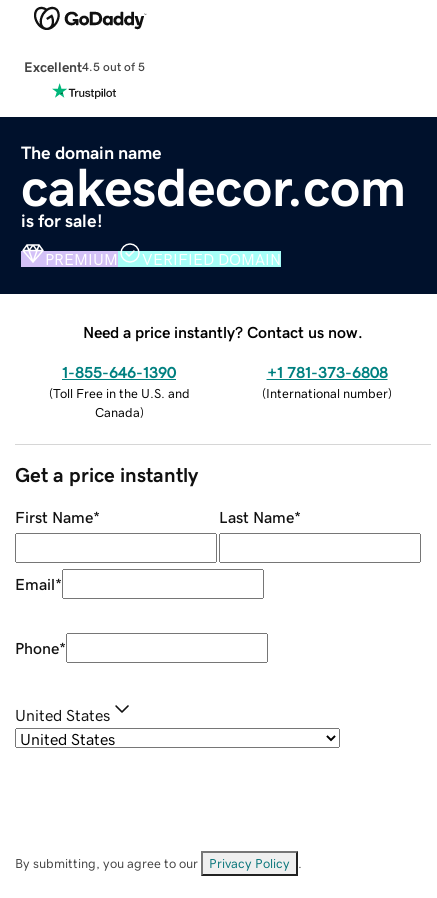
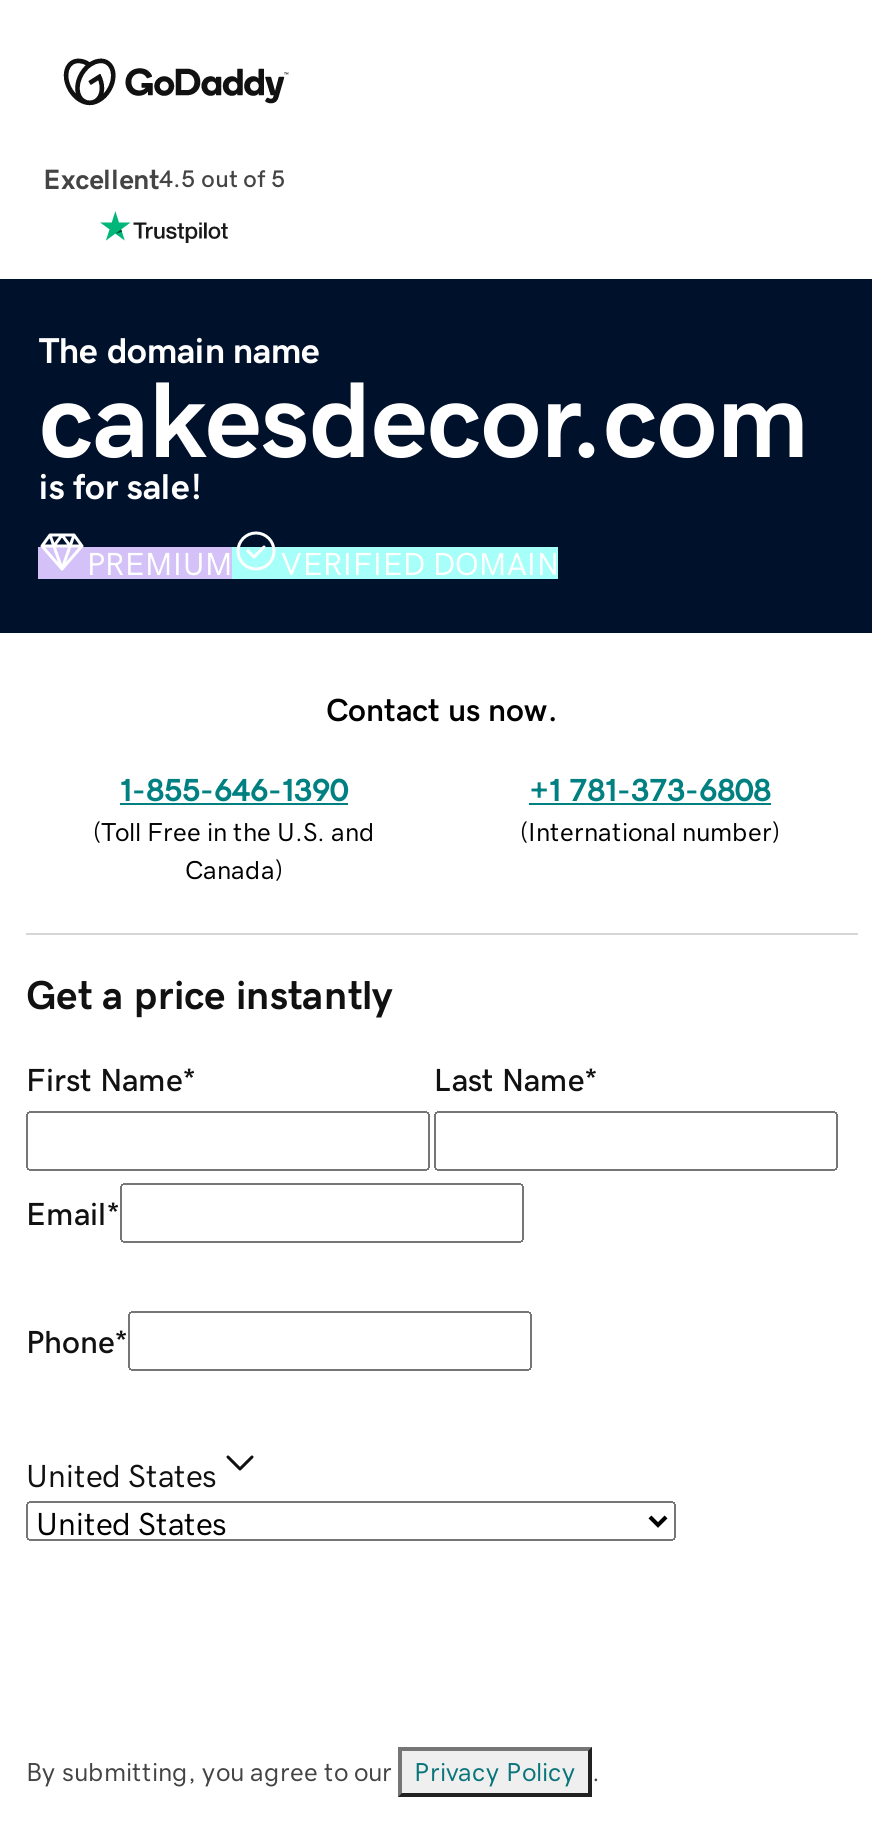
[83,324,363,340] Need a price instantly? Contact us now. -> [326,692,558,724] Contact us now.

